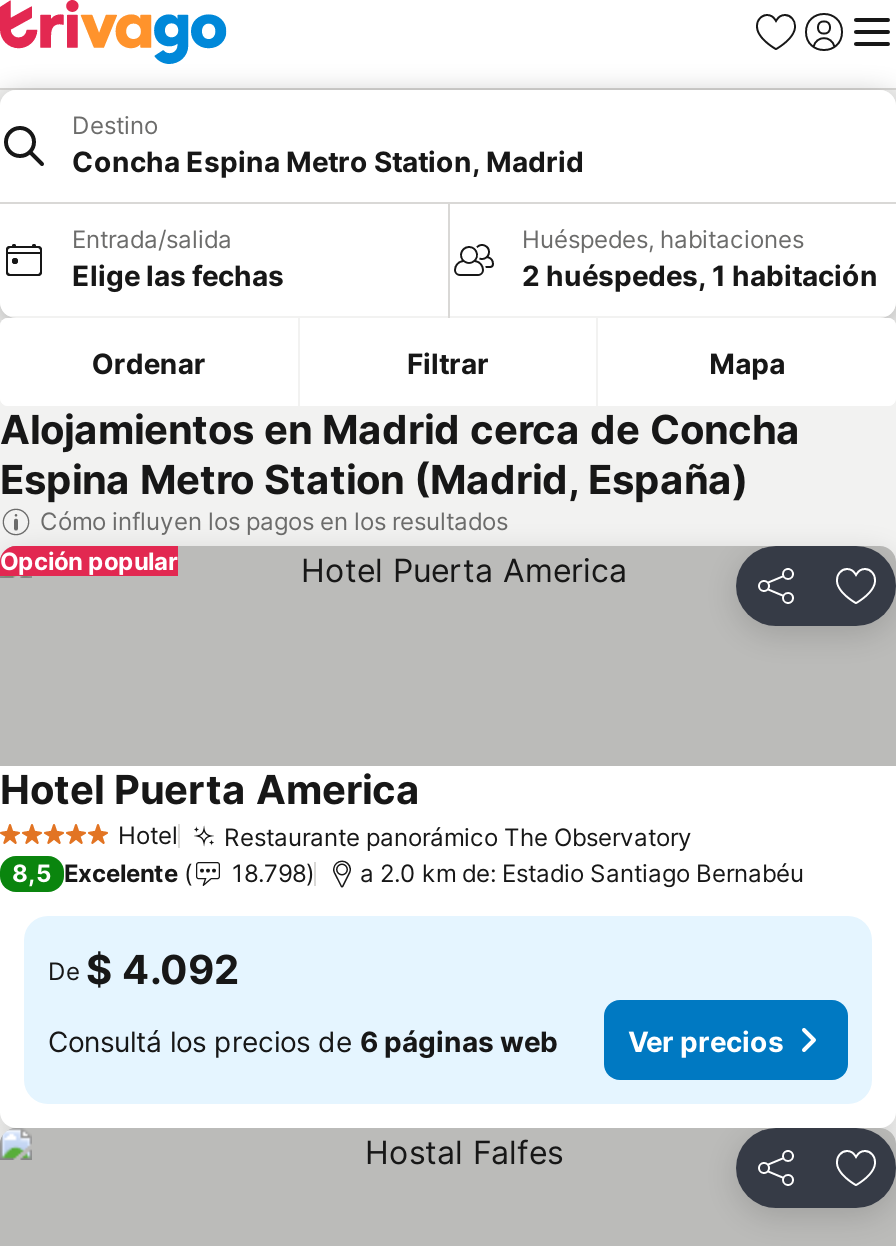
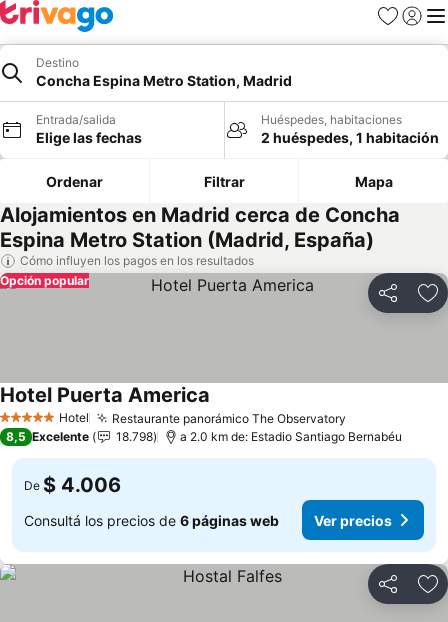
[48,946,240,994] De $ 4.092 -> [24,473,121,497] De $ 4.006

